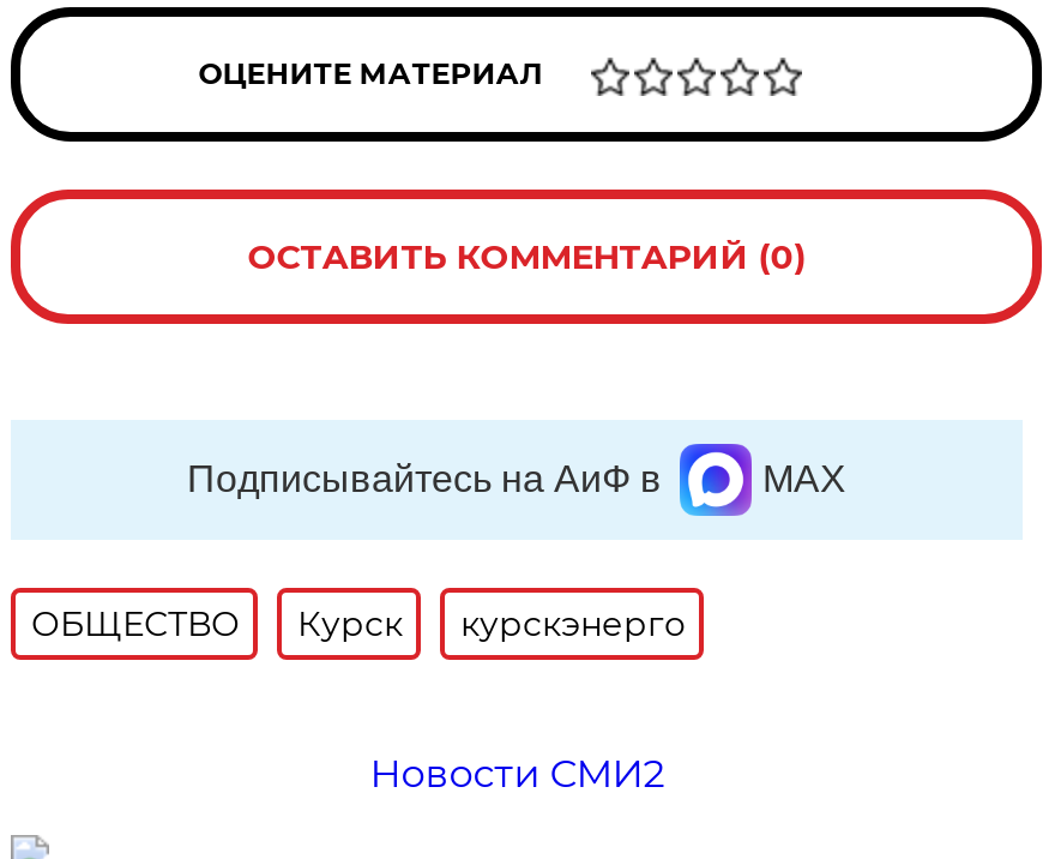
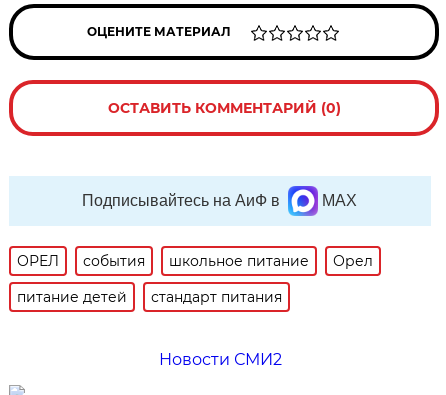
[31,602,686,645] ОБЩЕСТВО | Курск | курскэнерго -> [17,252,373,306] ОРЕЛ | события | школьное питание | Орел | питание детей | стандарт питания

